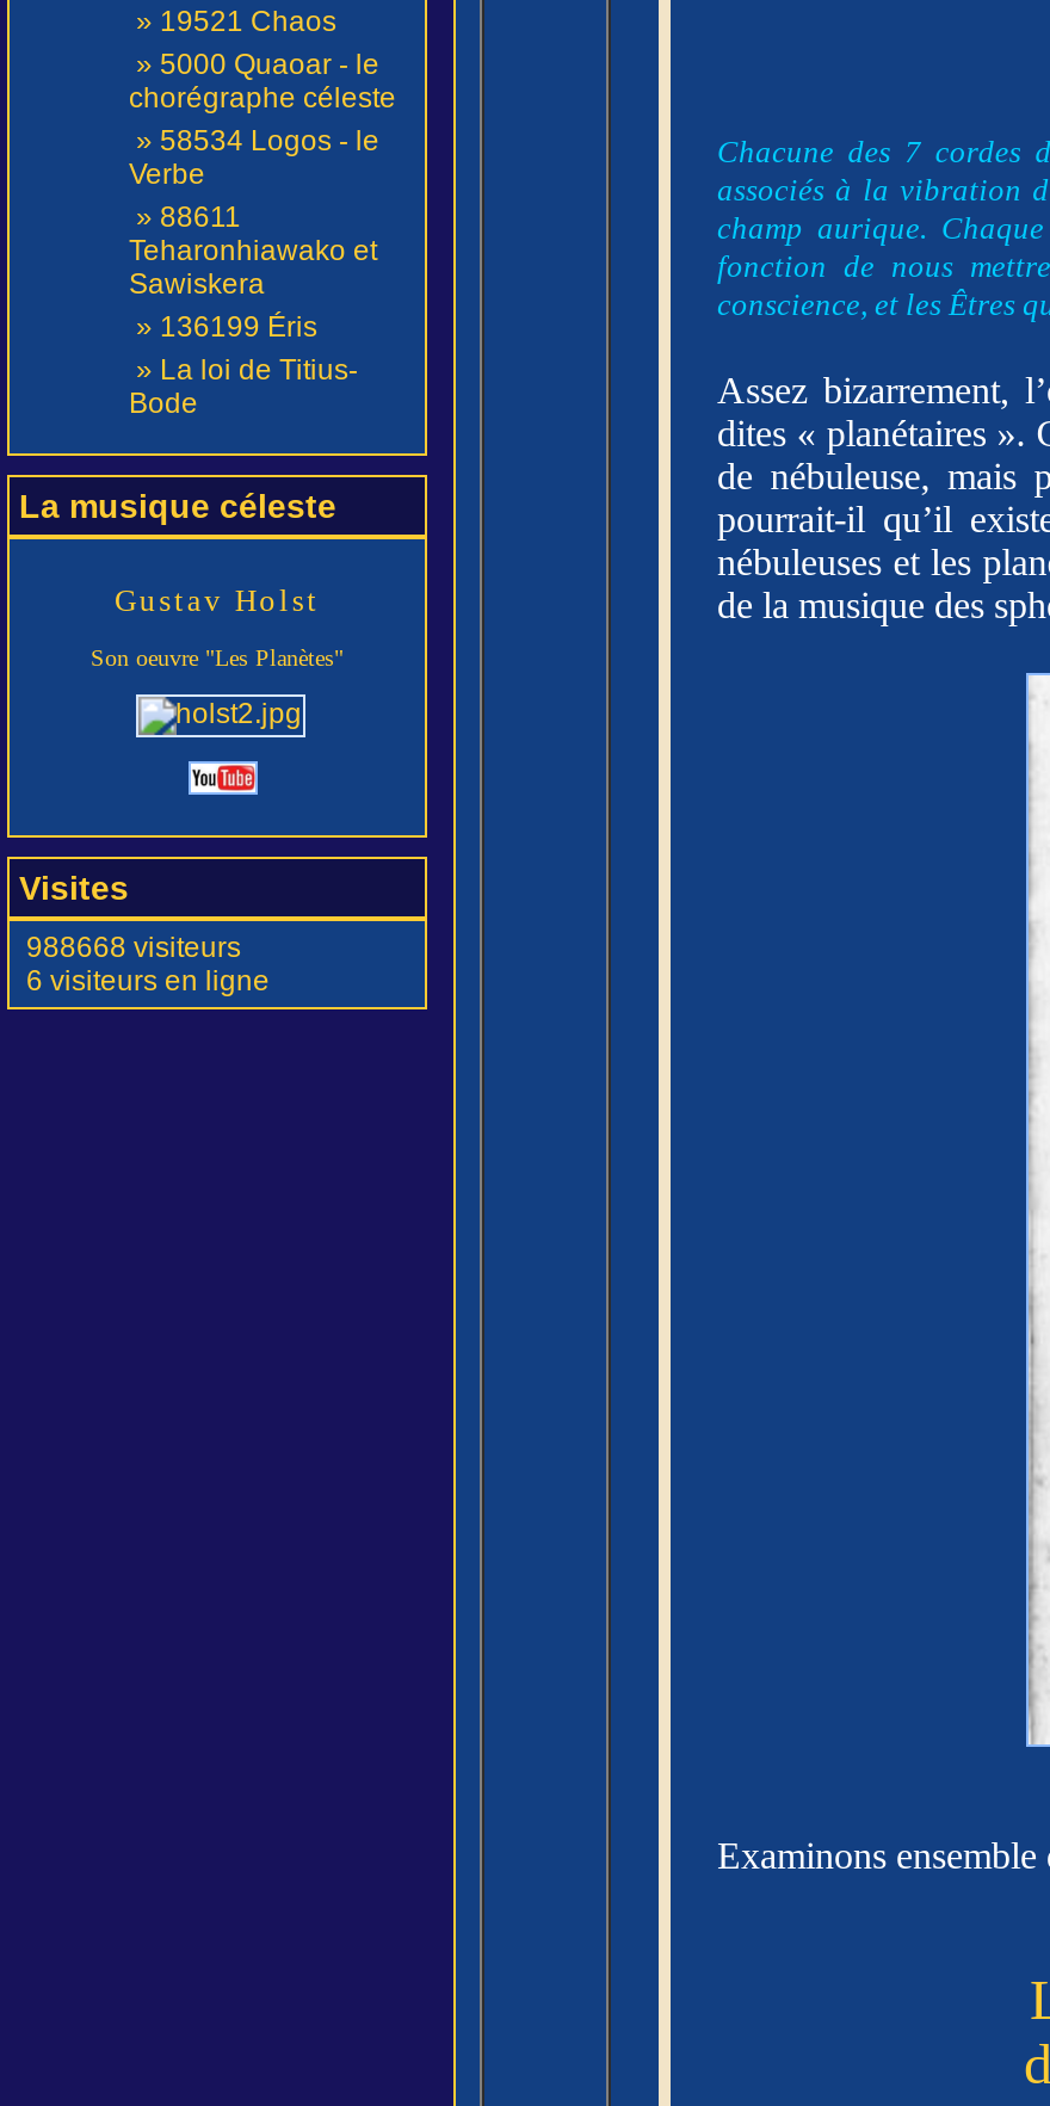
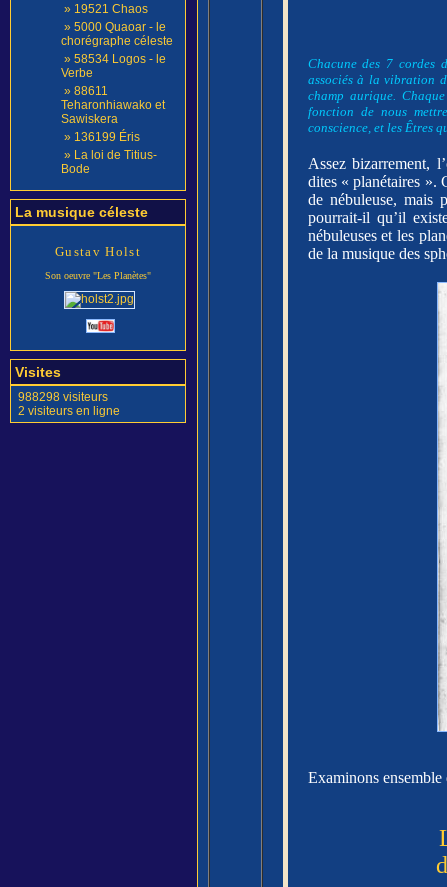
[19,931,241,964] 988668 visiteurs -> [15,390,108,404] 988298 visiteurs
[19,964,270,998] 6 visiteurs en ligne -> [15,404,120,418] 2 visiteurs en ligne

